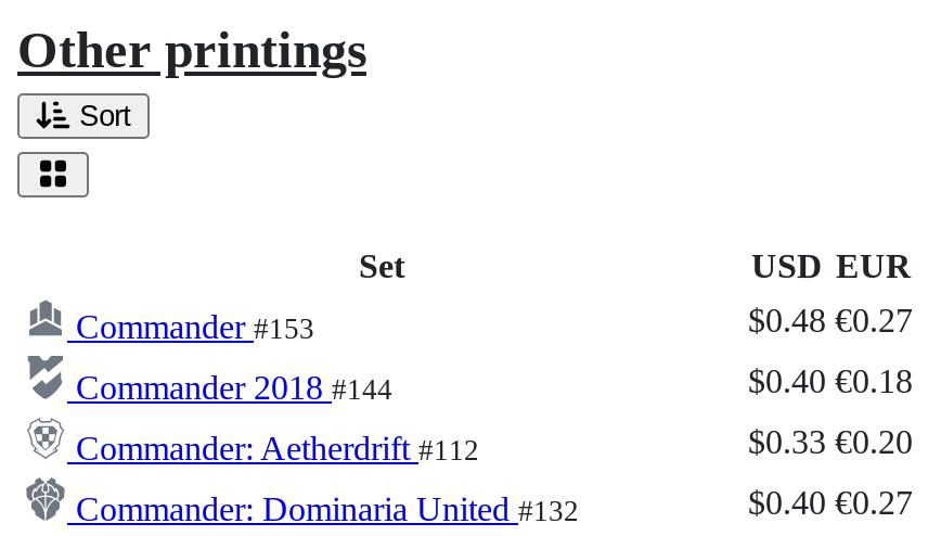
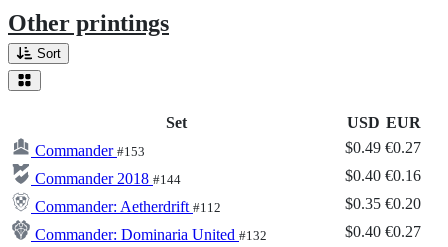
[748,301,913,338] $0.48 €0.27 -> [345,139,421,156] $0.49 €0.27
[748,362,913,399] $0.40 €0.18 -> [345,167,421,184] $0.40 €0.16
[748,423,913,460] $0.33 €0.20 -> [345,195,421,212] $0.35 €0.20

